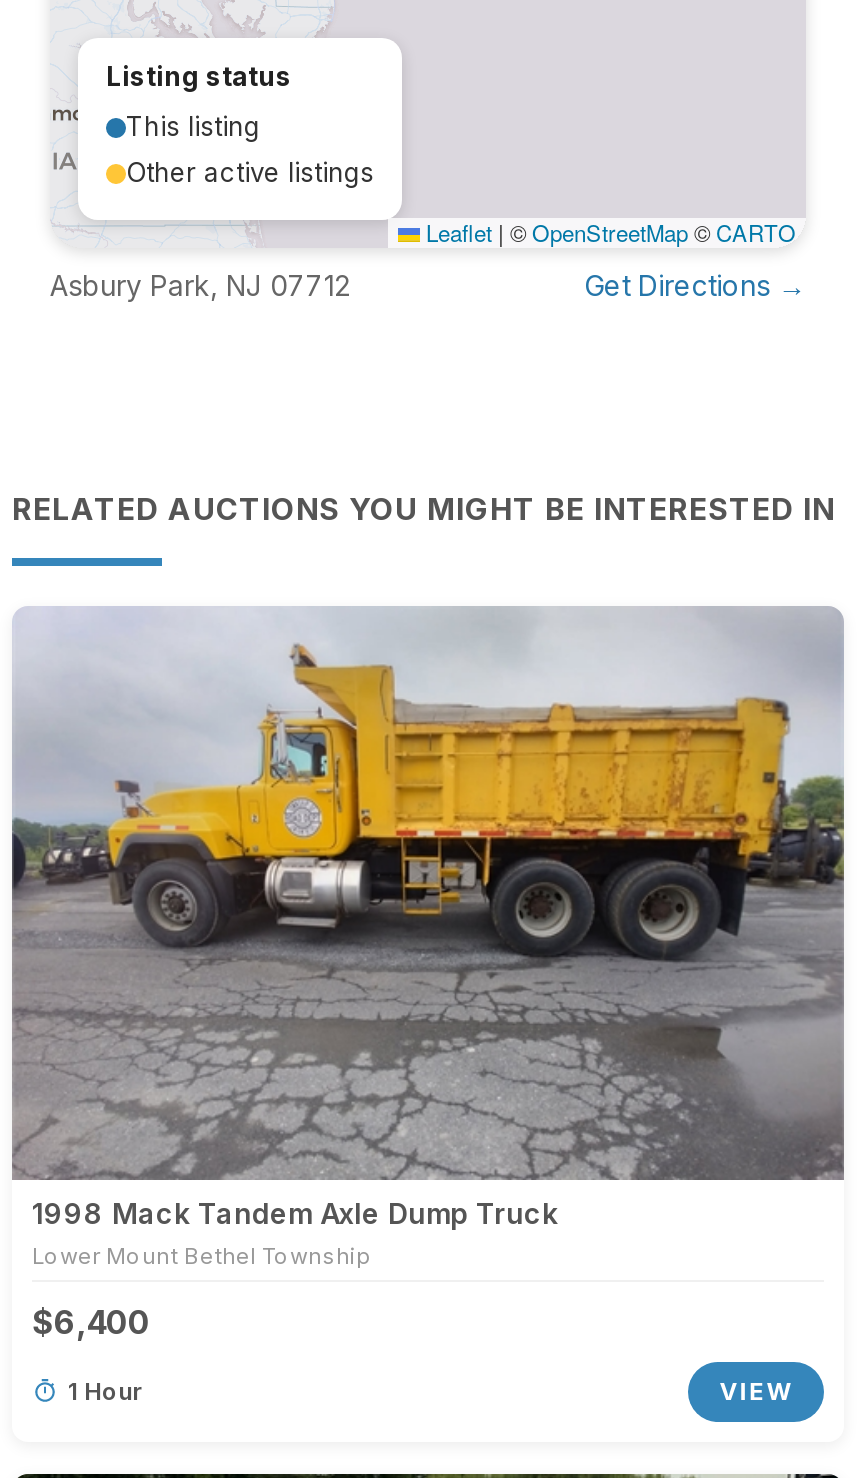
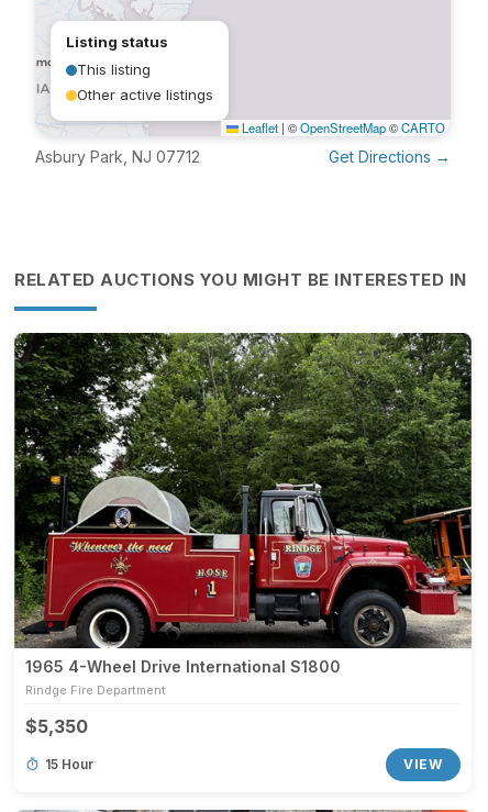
[12,606,844,1270] [image] | 1998 Mack Tandem Axle Dump Truck | Lower Mount Bethel Township -> [13,332,473,698] [image] | 1965 4-Wheel Drive International S1800 | Rindge Fire Department
[32,1302,150,1342] $6,400 -> [25,715,88,737] $5,350
[68,1376,142,1406] 1 Hour -> [45,756,93,772] 15 Hour

